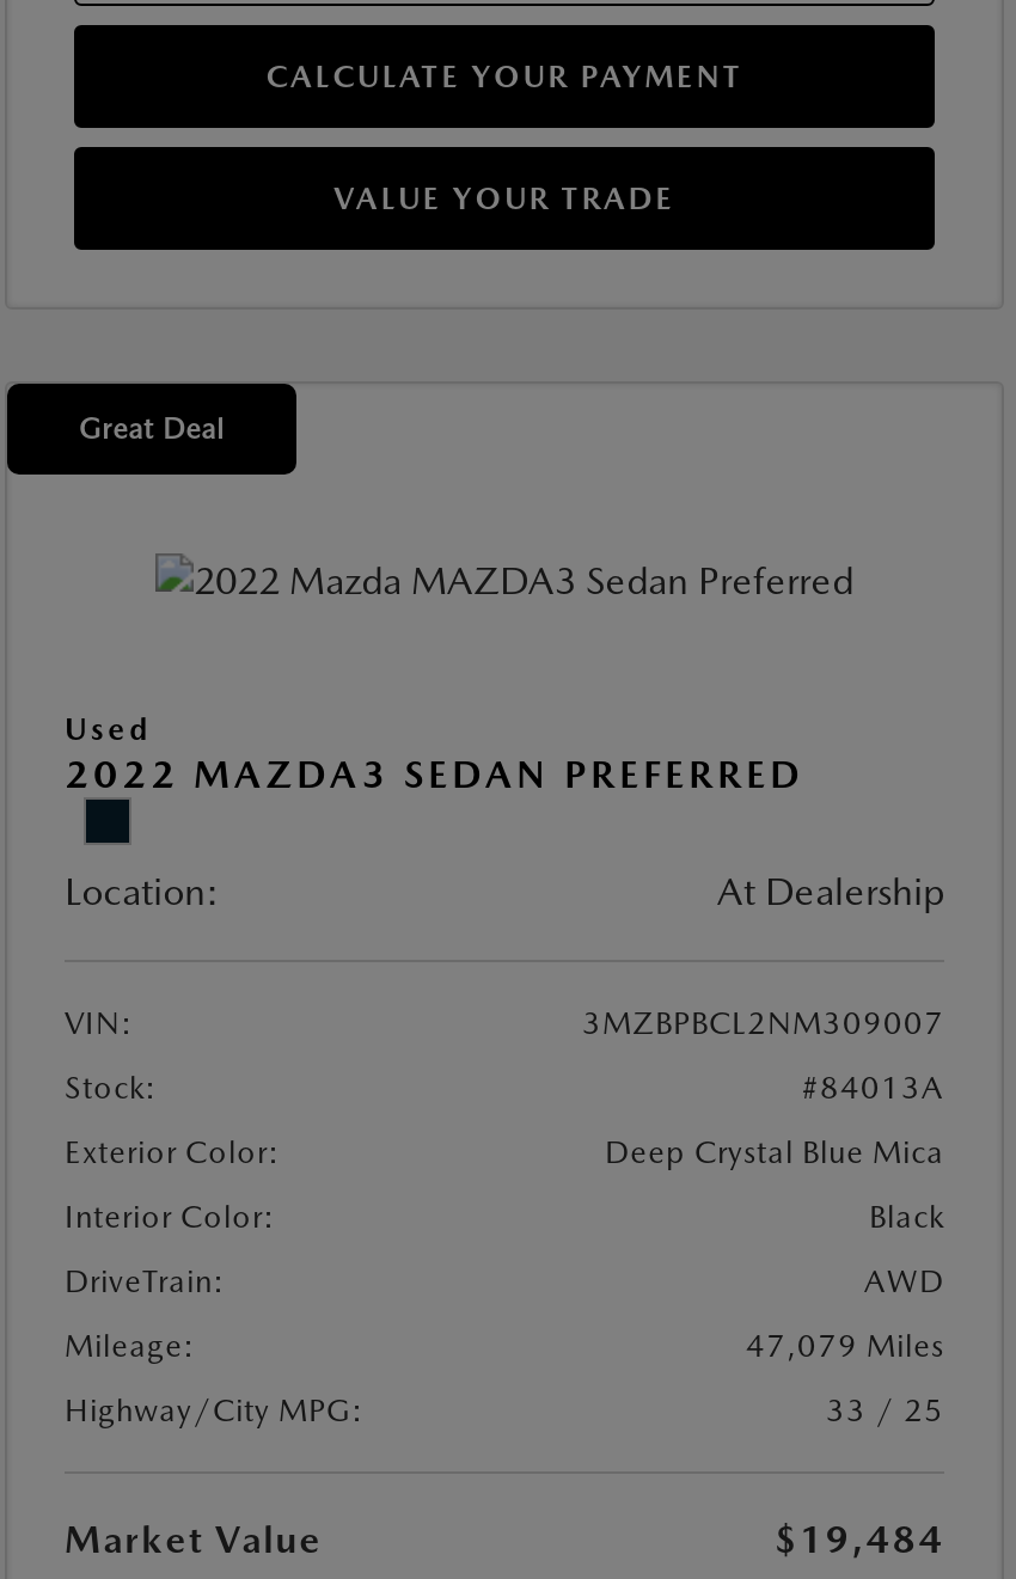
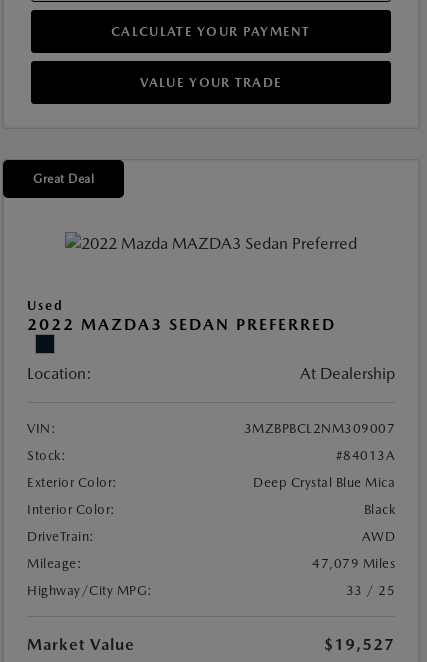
[775,1517,944,1563] $19,484 -> [324,635,395,654] $19,527

